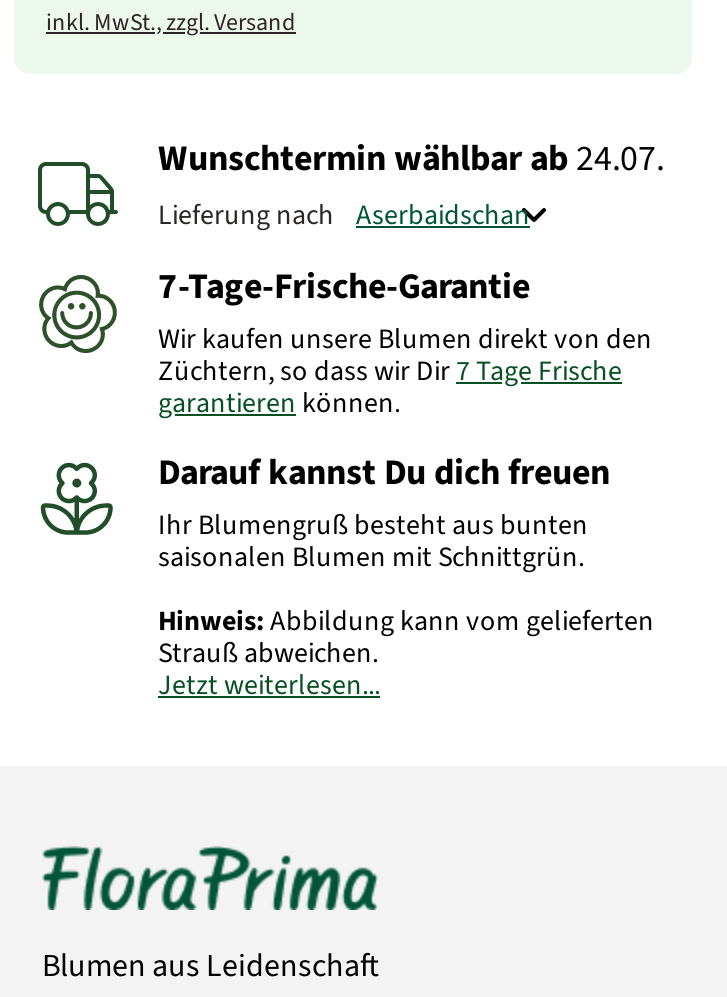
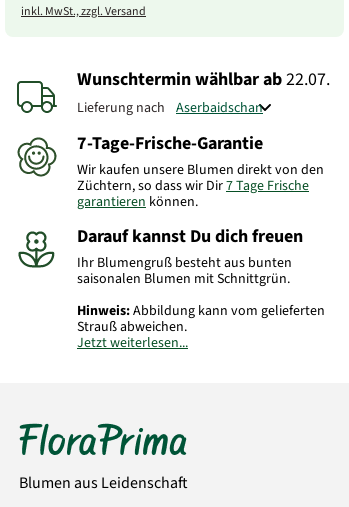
[158,134,664,182] Wunschtermin wählbar ab 24.07. -> [77,67,330,91] Wunschtermin wählbar ab 22.07.

